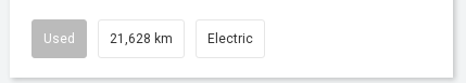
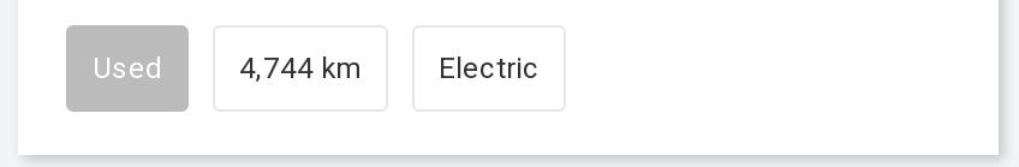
[110,31,173,47] 21,628 km -> [239,52,362,86] 4,744 km

